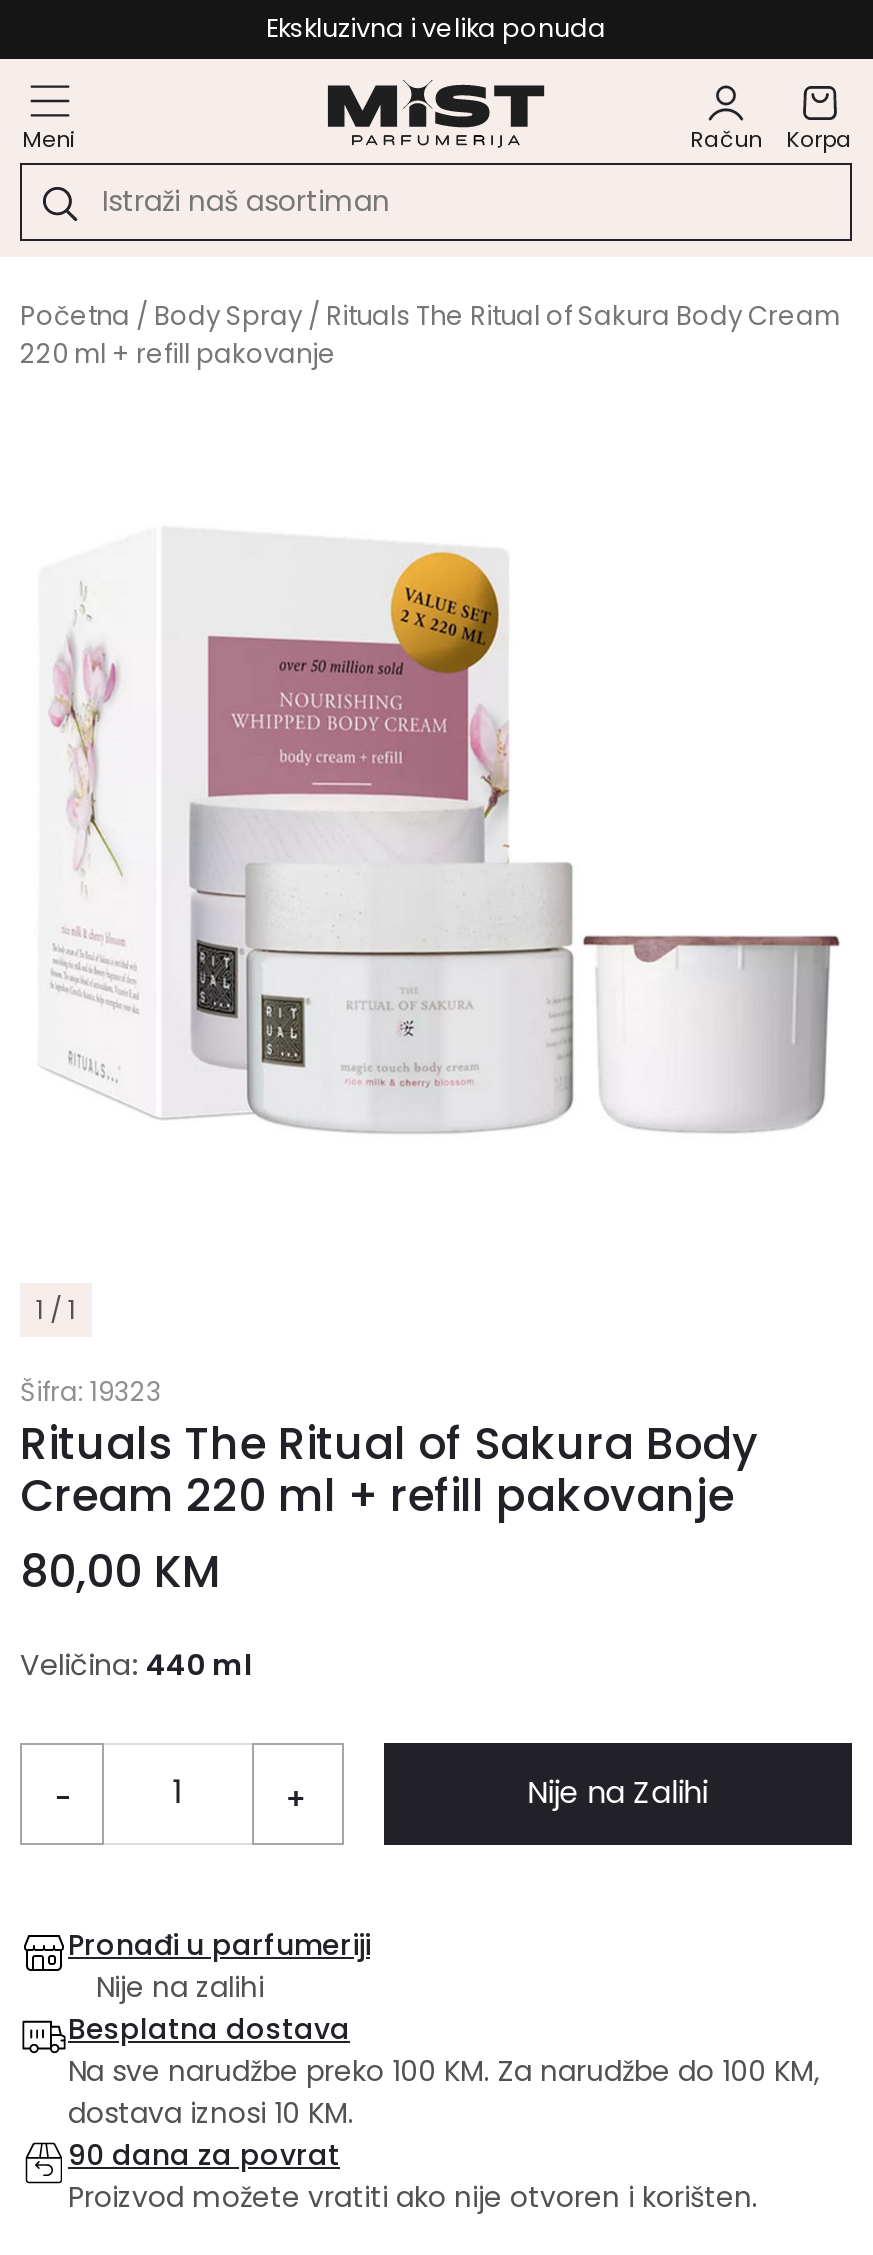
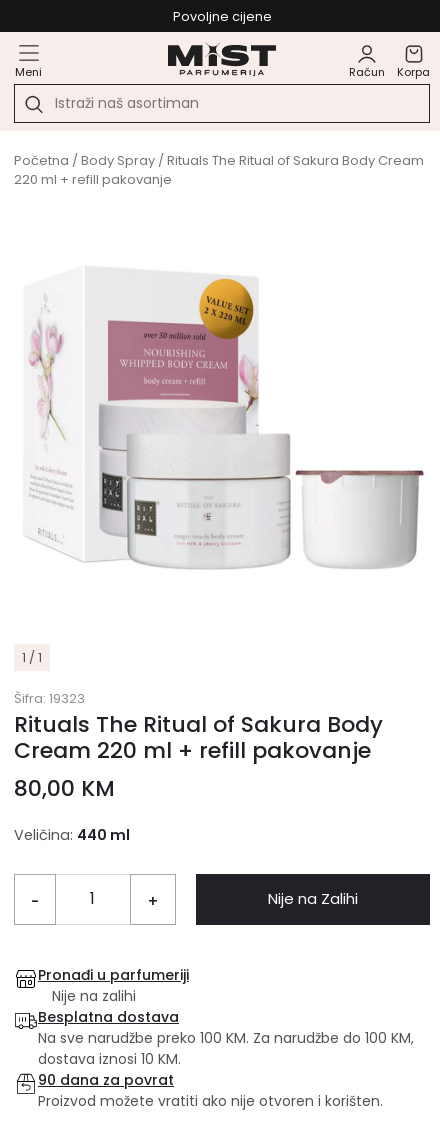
[266,11,606,45] Ekskluzivna i velika ponuda -> [172,8,271,25] Povoljne cijene

